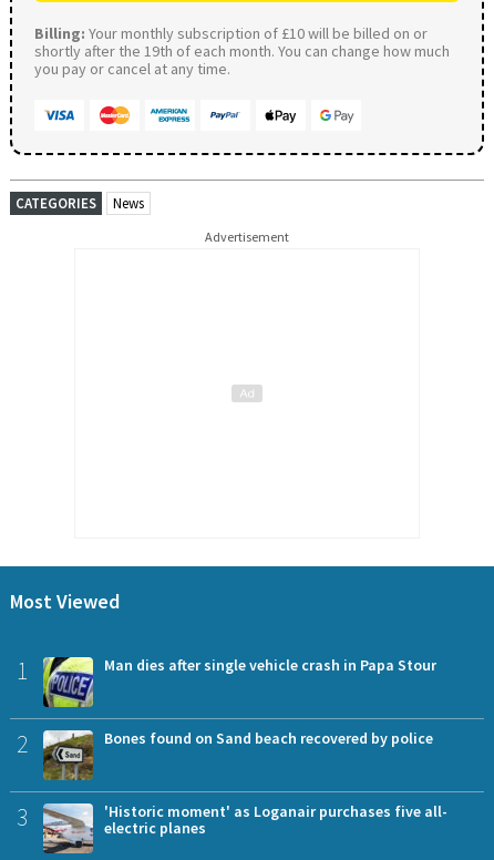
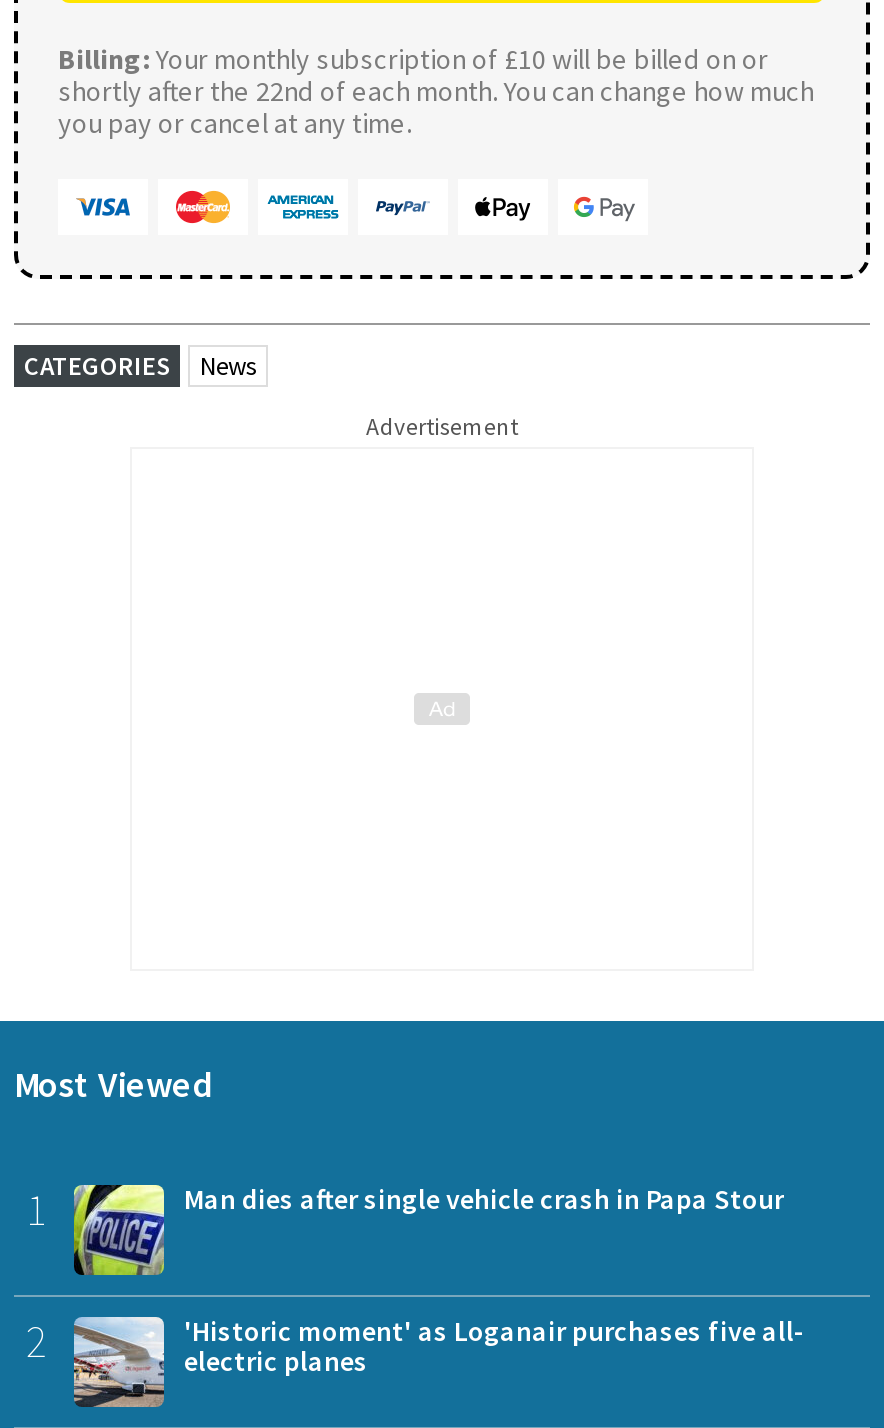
[34,41,450,61] shortly after the 19th of each month. You can change how much -> [58,74,814,110] shortly after the 22nd of each month. You can change how much
[17,728,433,832] [image] | Bones found on Sand beach recovered by police | 3 -> none

